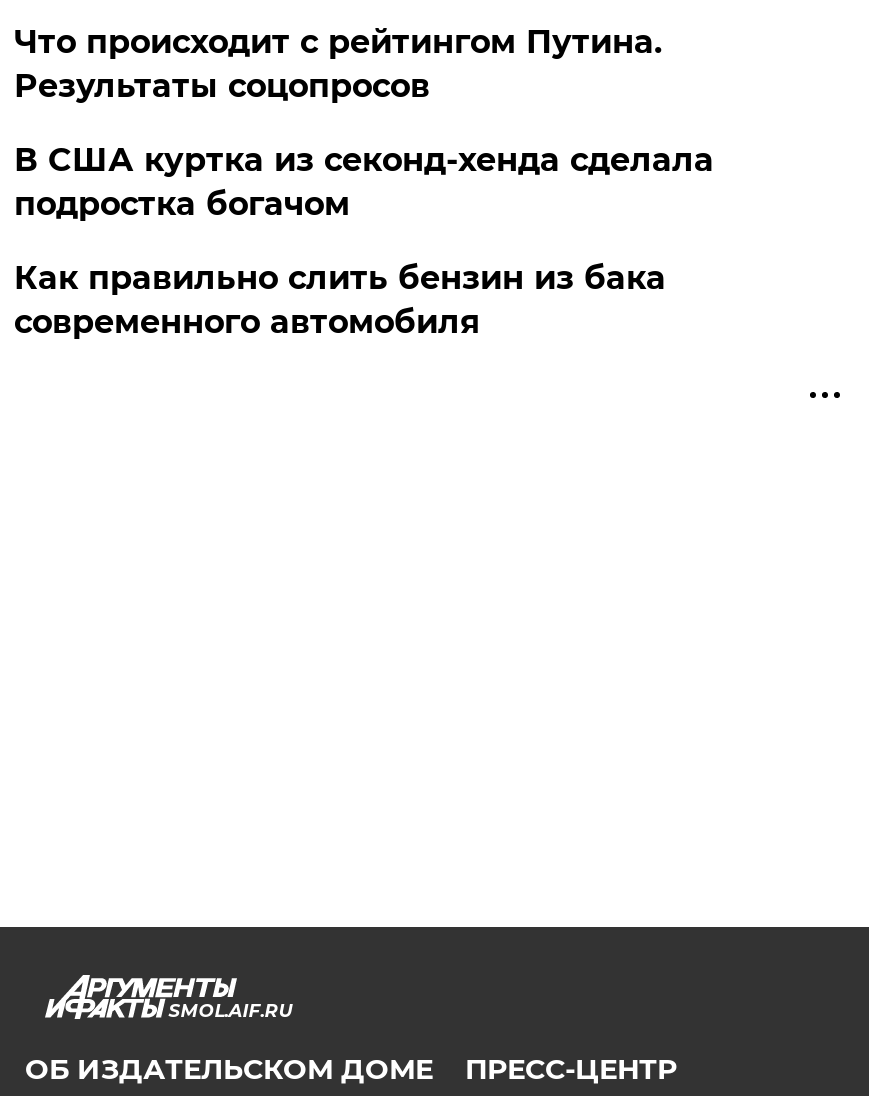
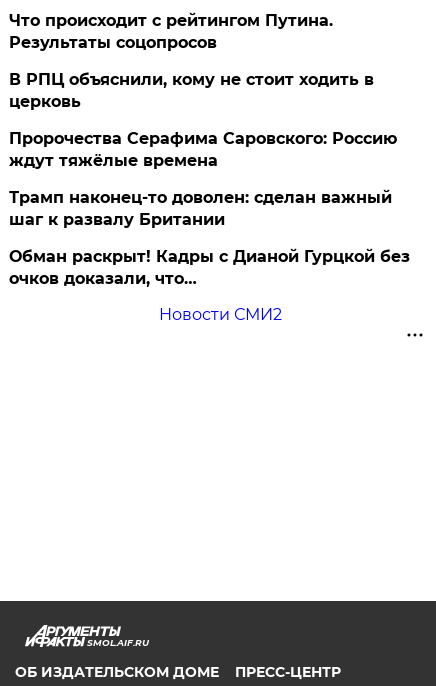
[14,141,714,341] В США куртка из секонд-хенда сделала | подростка богачом | Как правильно слить бензин из бака | современного автомобиля -> [9,70,410,324] В РПЦ объяснили, кому не стоит ходить в | церковь | Пророчества Серафима Саровского: Россию | ждут тяжёлые времена | Трамп наконец-то доволен: сделан важный | шаг к развалу Британии | Обман раскрыт! Кадры с Дианой Гурцкой без | очков доказали, что… | Новости СМИ2

